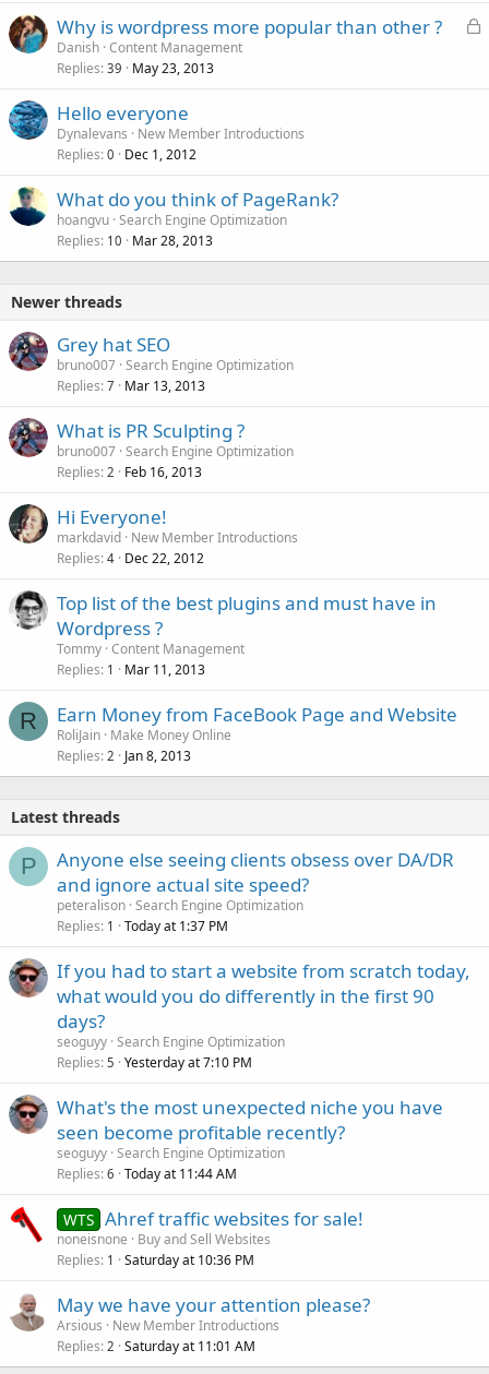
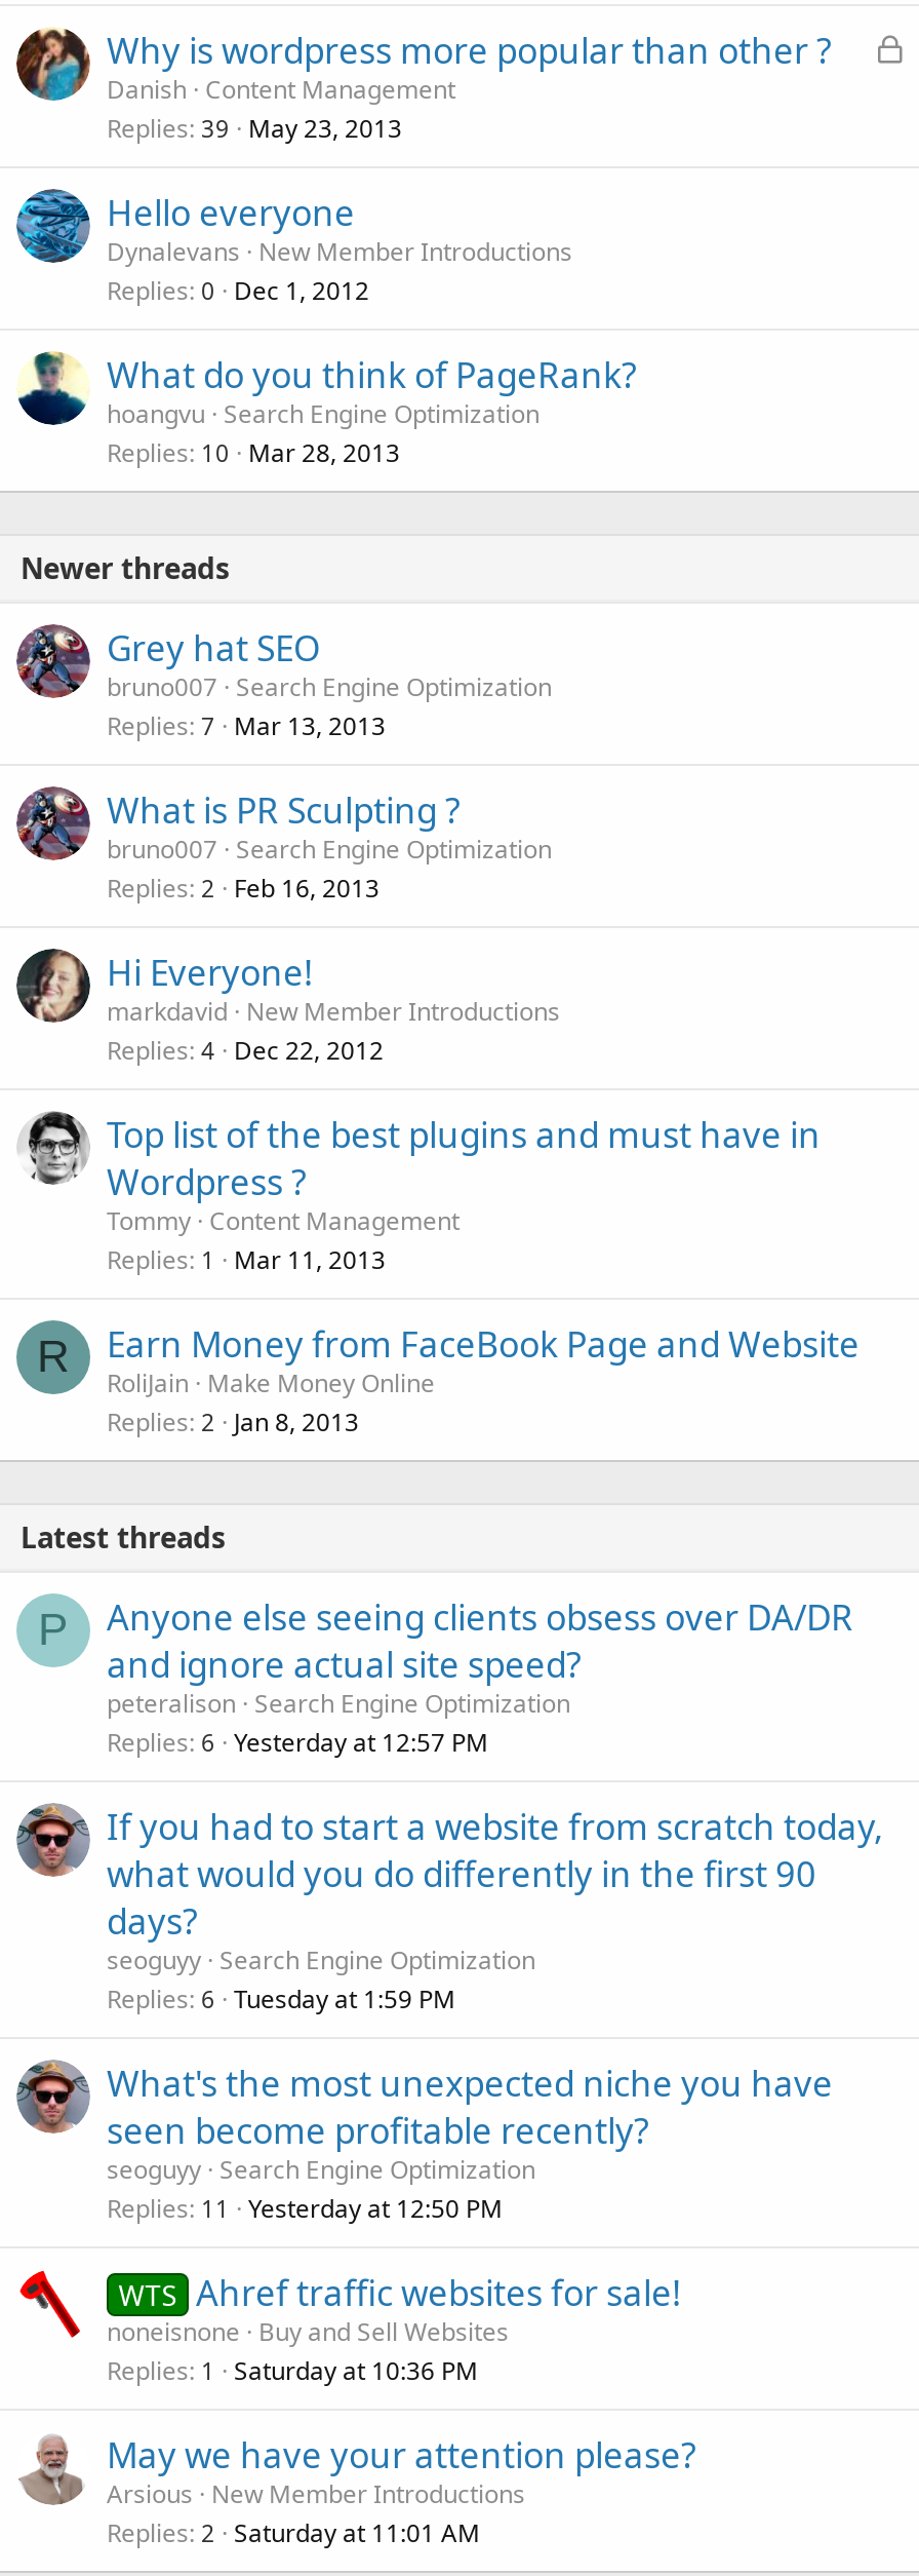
[57,917,228,935] Replies 1 Today at 1:37 PM -> [107,1725,488,1760] Replies 6 Yesterday at 12:57 PM
[57,1053,252,1072] Replies 5 Yesterday at 7:10 PM -> [107,1982,455,2016] Replies 6 Tuesday at 1:59 PM
[57,1164,237,1183] Replies 6 Today at 11:44 AM -> [107,2191,503,2226] Replies 11 Yesterday at 12:50 PM

